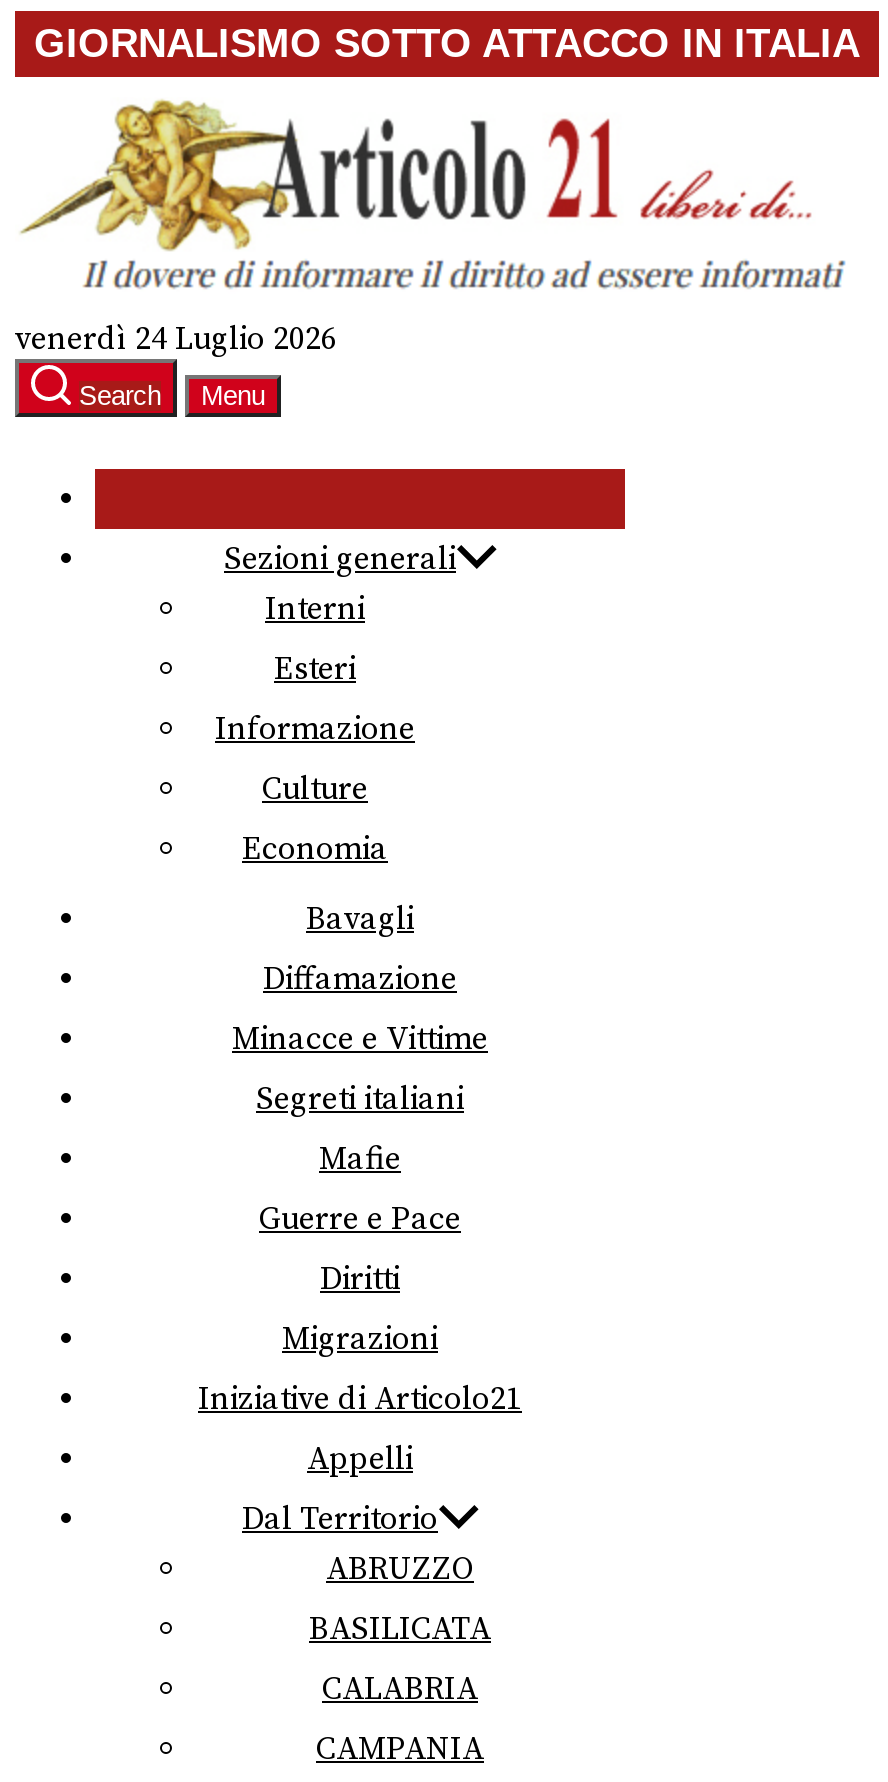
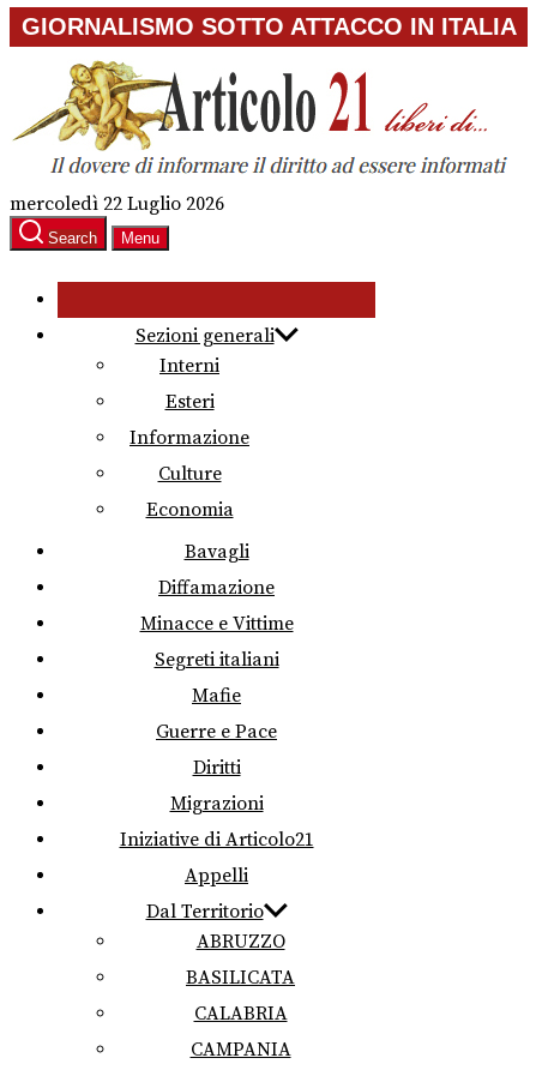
[15,319,337,359] venerdì 24 Luglio 2026 -> [10,192,224,216] mercoledì 22 Luglio 2026

